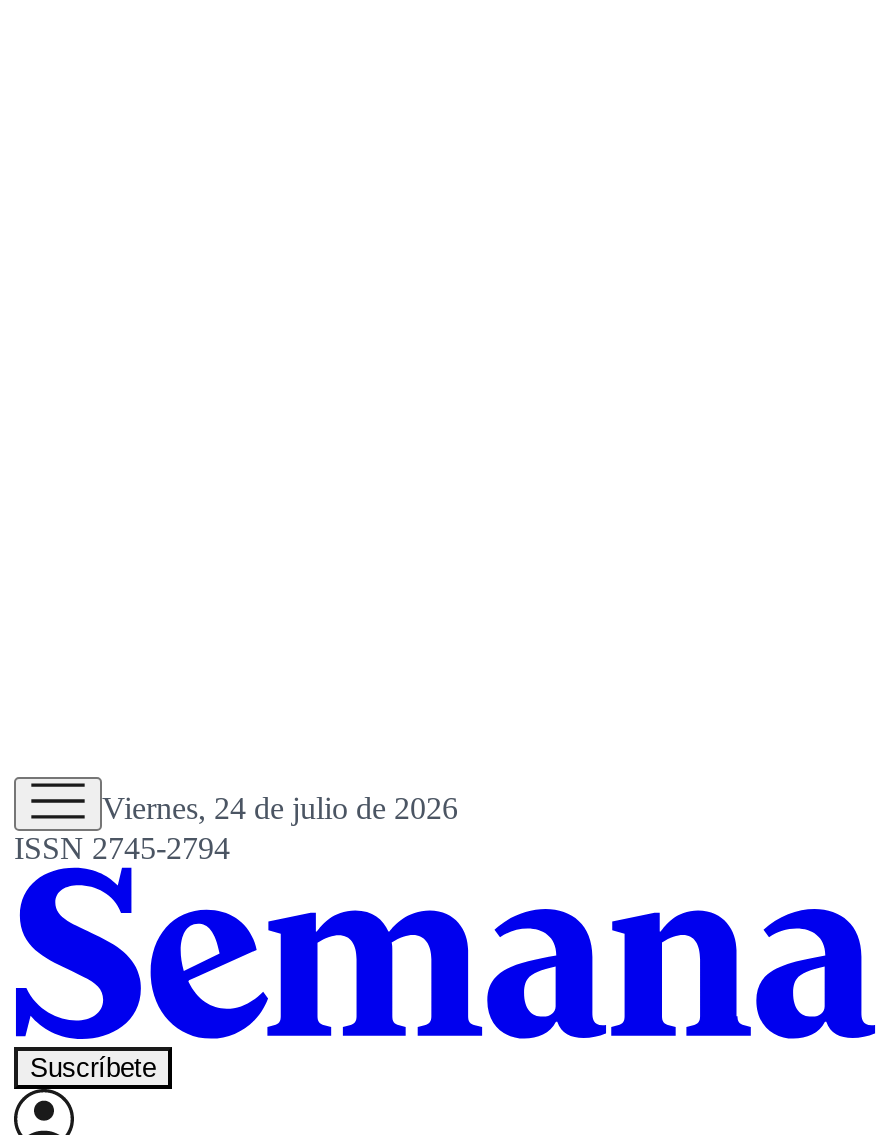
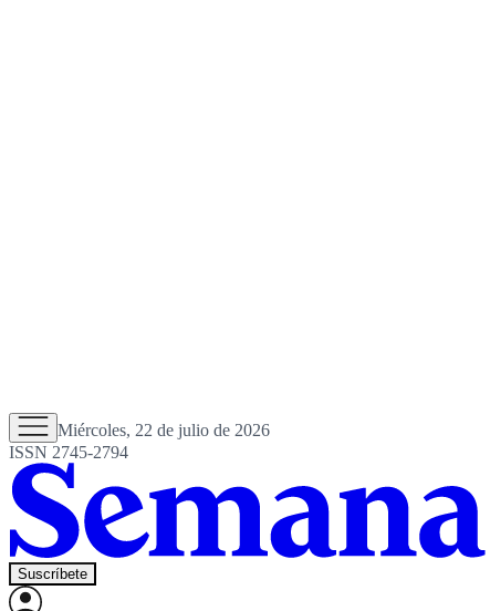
[102,791,458,825] Viernes, 24 de julio de 2026 -> [58,421,270,439] Miércoles, 22 de julio de 2026

